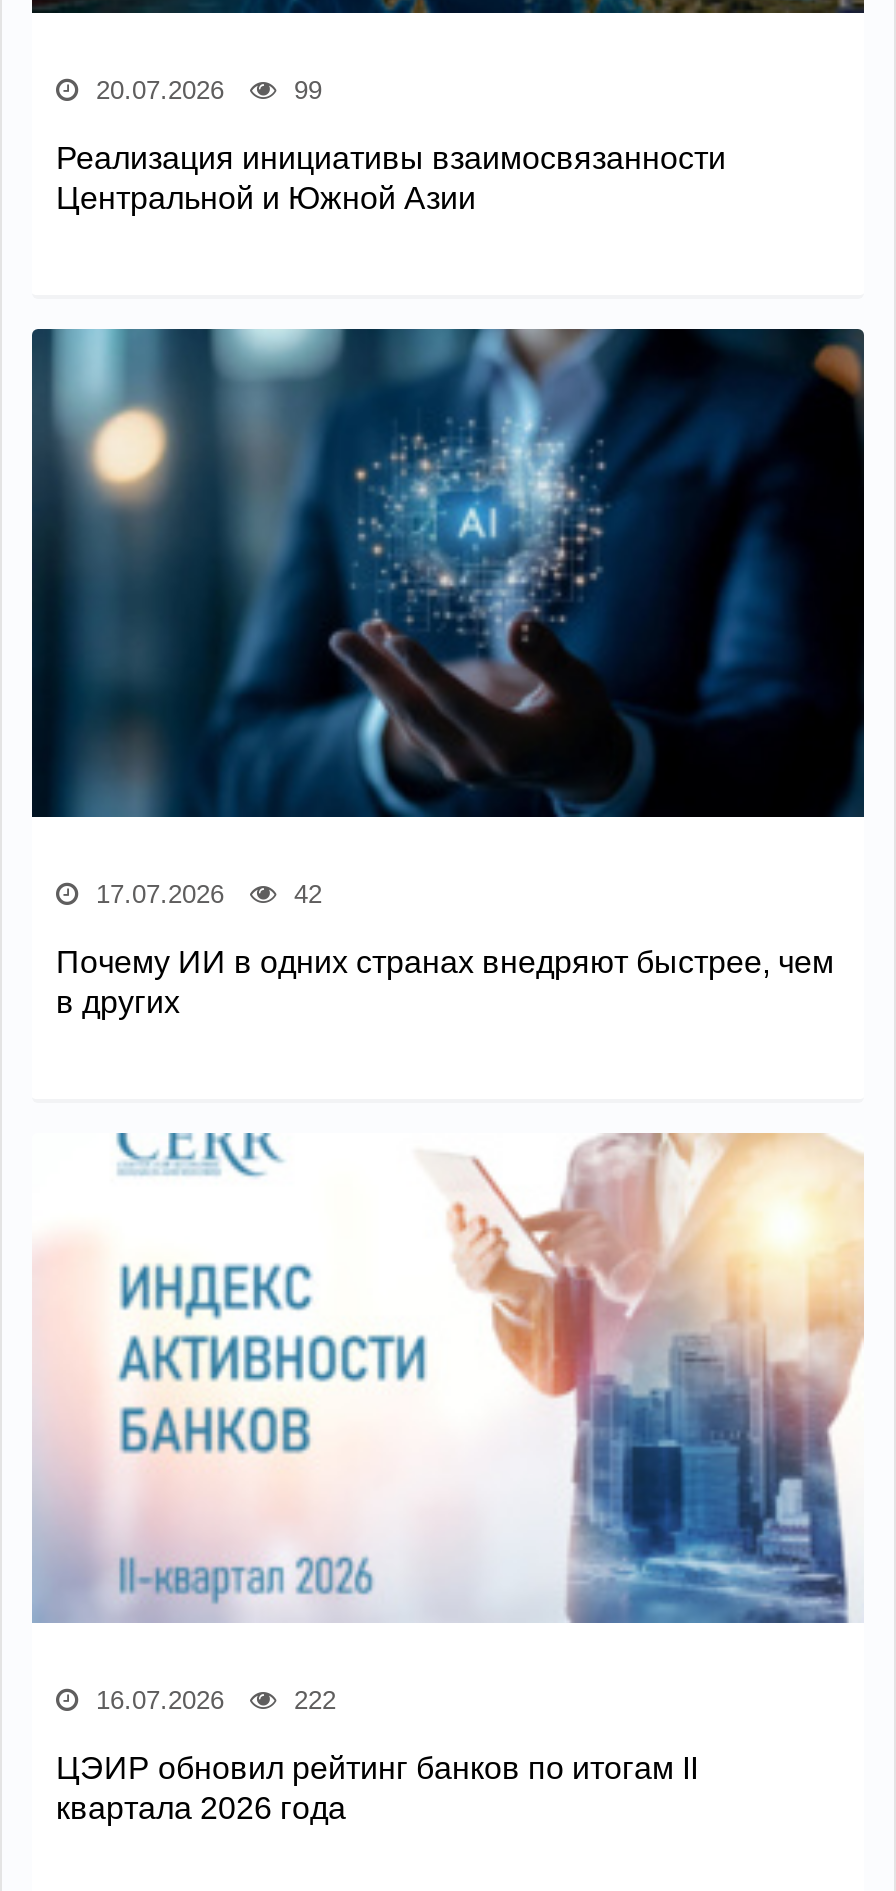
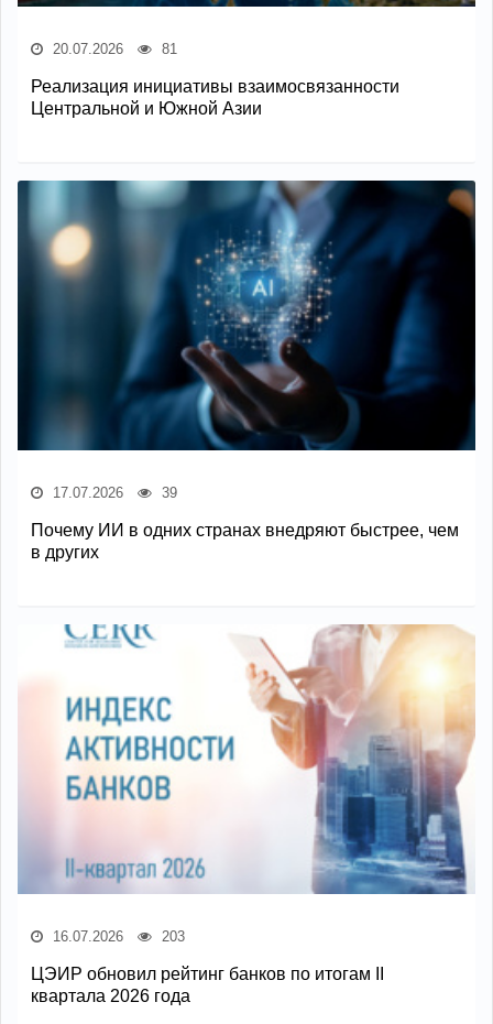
[286,75,322,105] 99 -> [157,41,177,58] 81
[286,880,322,910] 42 -> [157,484,177,501] 39
[286,1686,336,1716] 222 -> [157,928,185,945] 203

